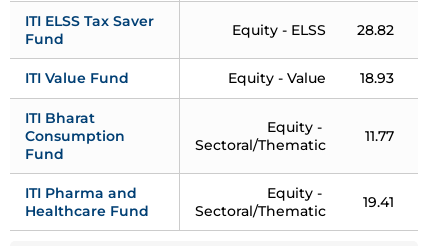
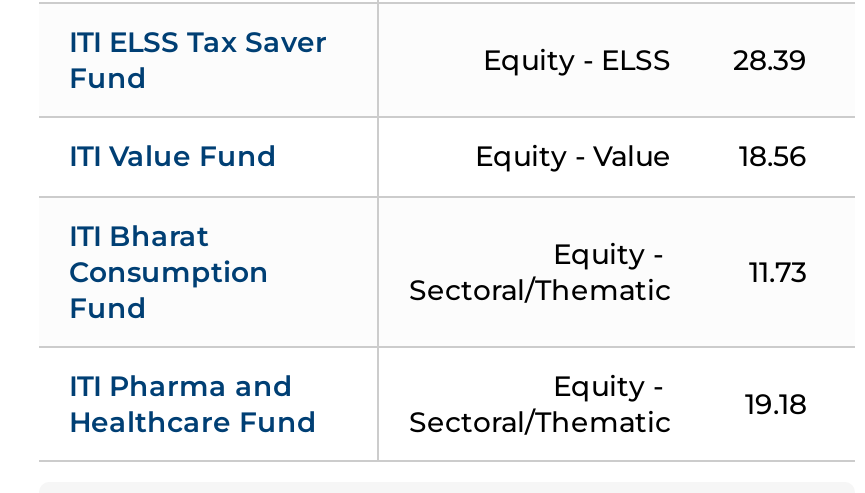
[232,21,394,39] Equity - ELSS 28.82 -> [483,43,807,79] Equity - ELSS 28.39
[228,69,394,87] Equity - Value 18.93 -> [475,139,807,175] Equity - Value 18.56
[365,127,394,145] 11.77 -> [749,255,807,291] 11.73
[363,193,394,211] 19.41 -> [745,387,807,423] 19.18

